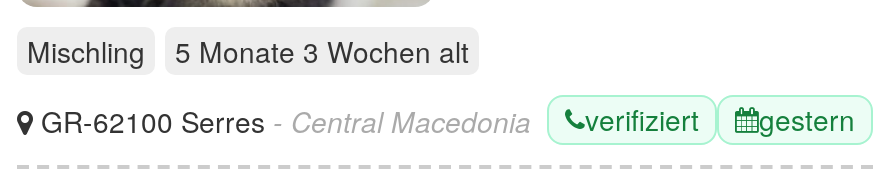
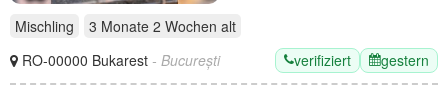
[175,31,469,71] 5 Monate 3 Wochen alt -> [89,15,236,35] 3 Monate 2 Wochen alt
[41,100,531,140] GR-62100 Serres - Central Macedonia -> [22,50,220,70] RO-00000 Bukarest - București

